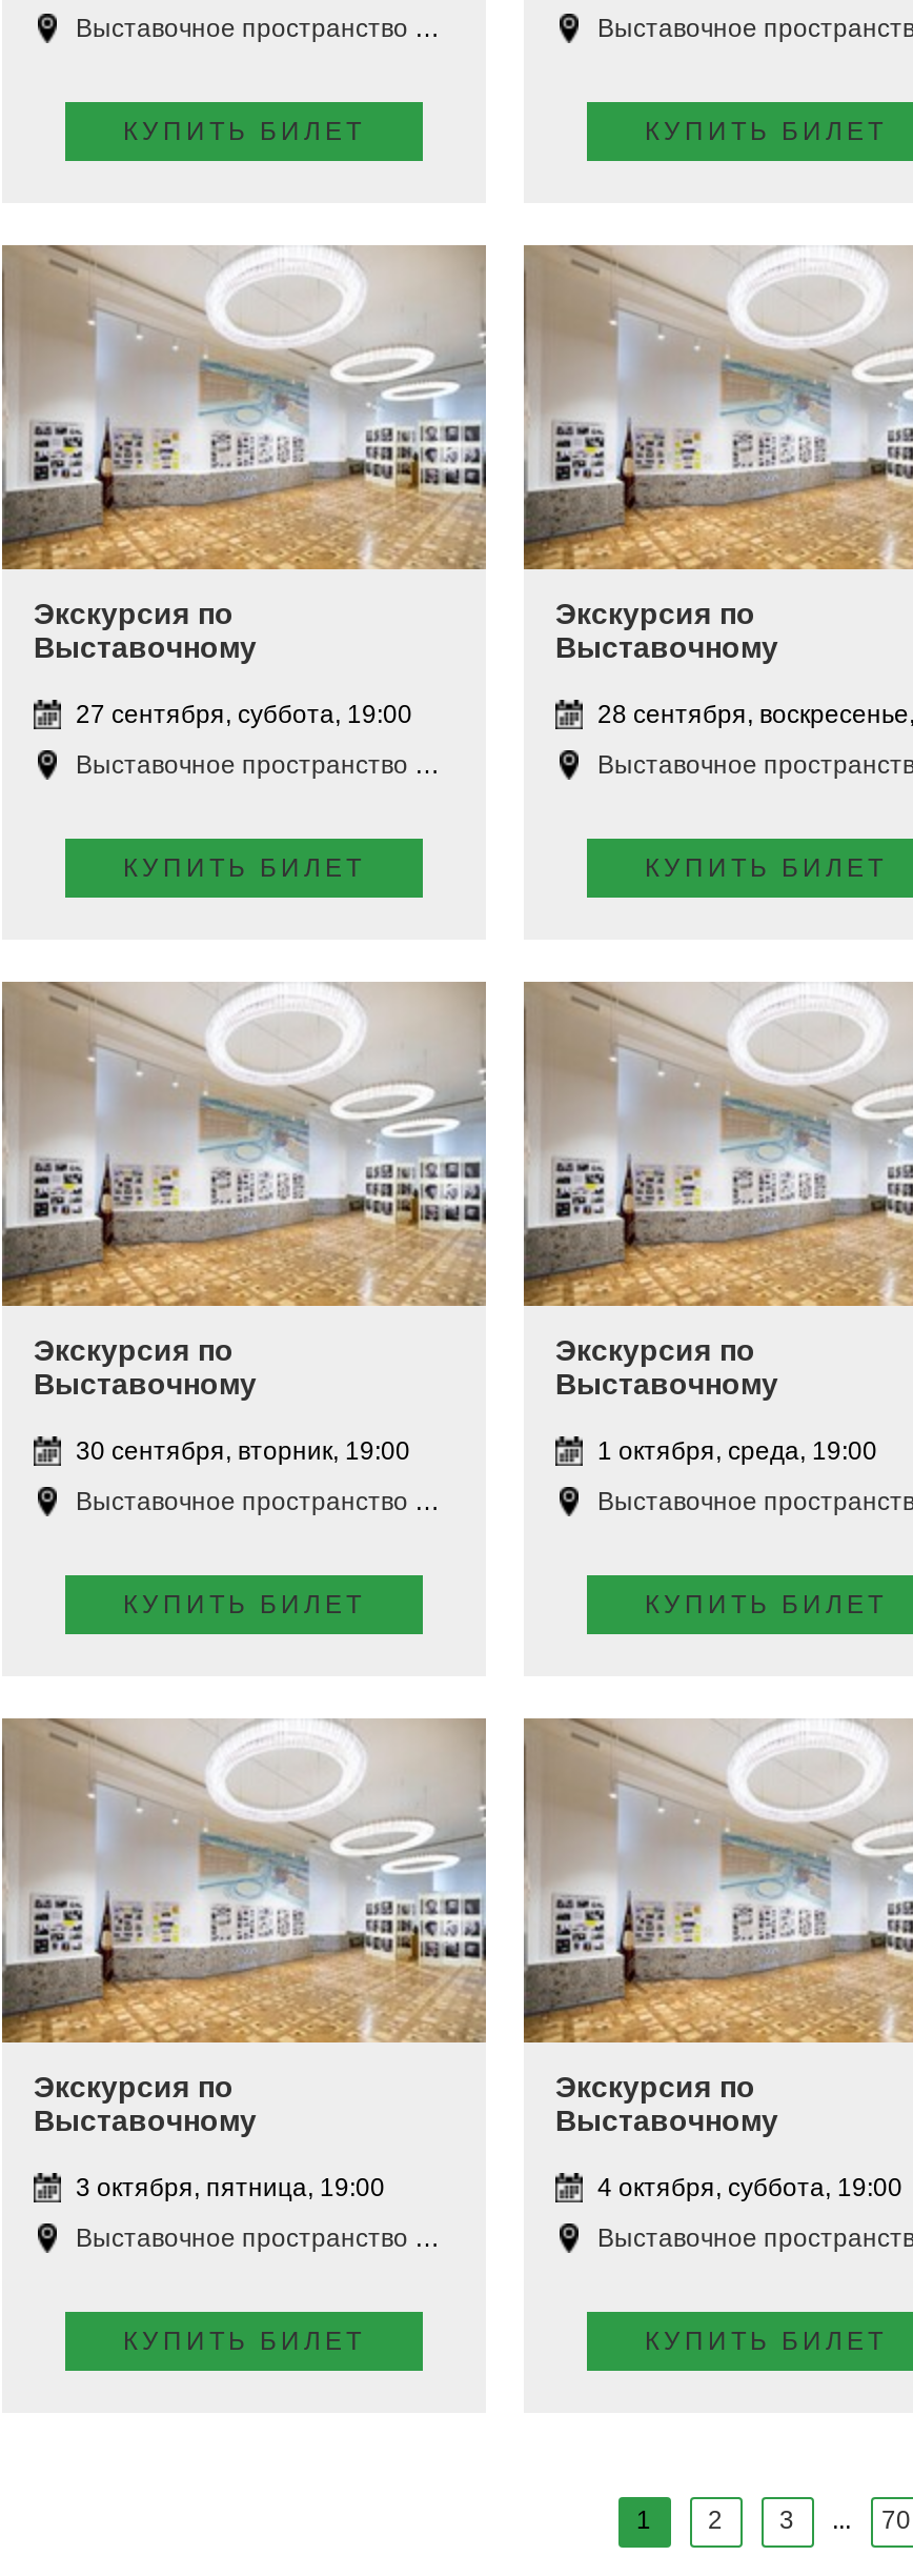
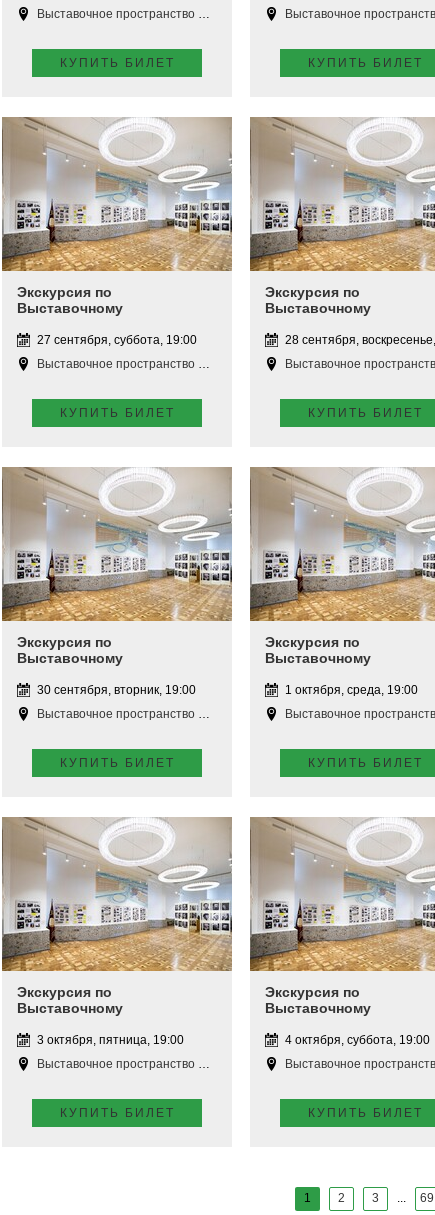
[881,2505,911,2535] 70 -> [420,1191,434,1205] 69

